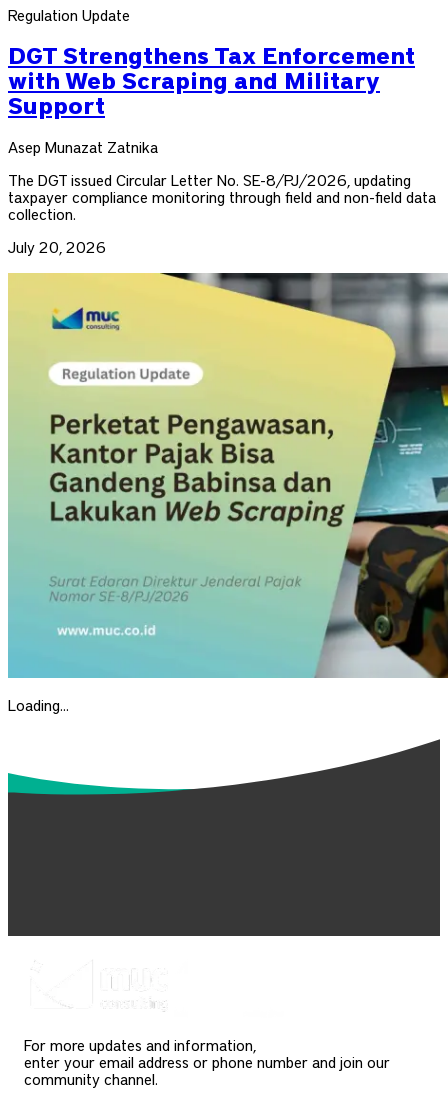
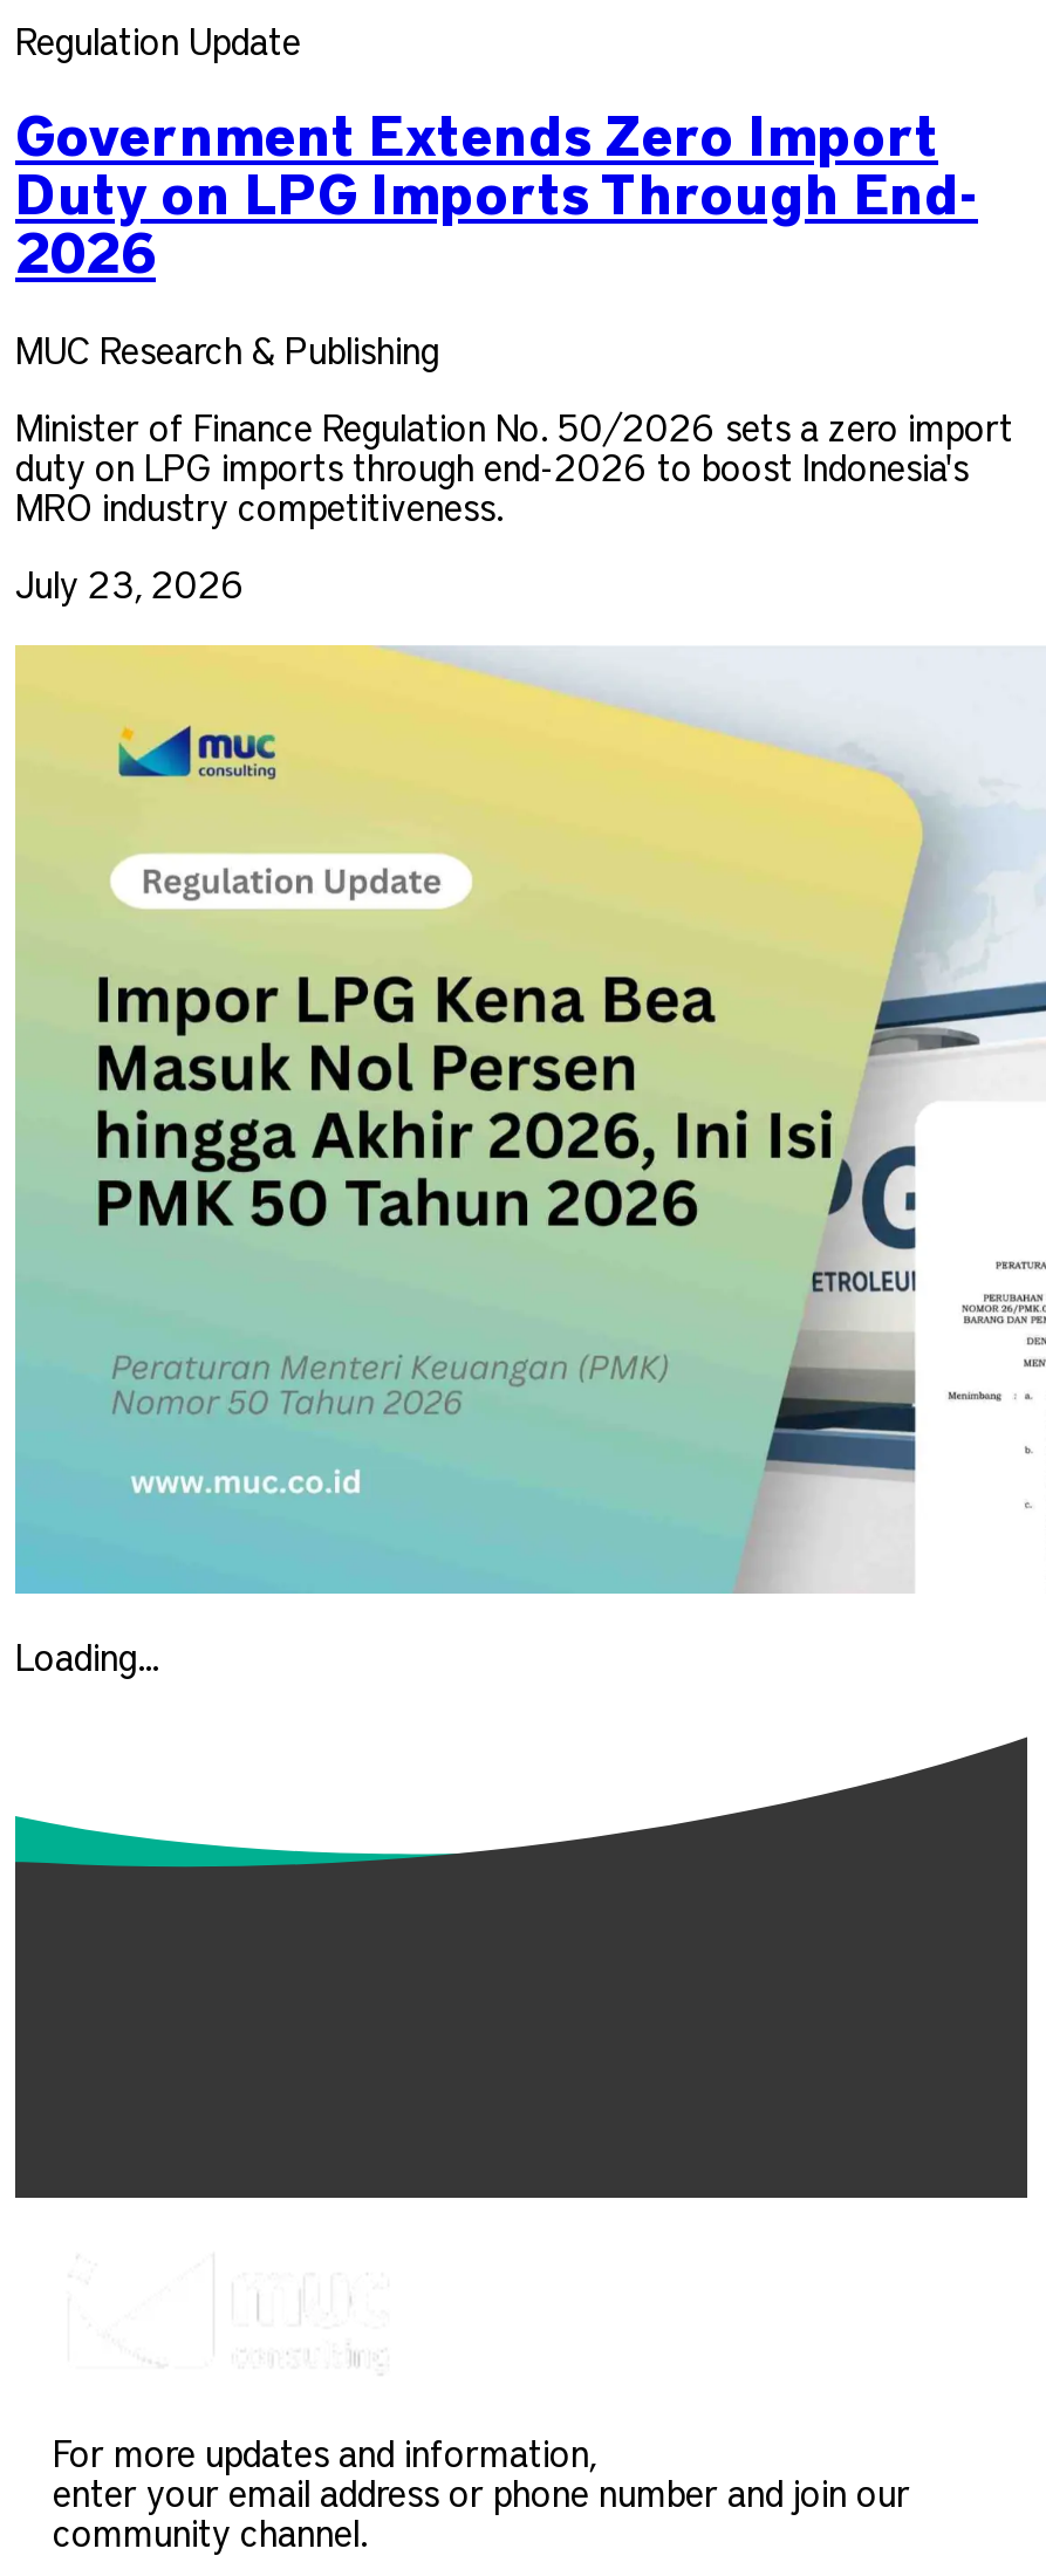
[8,45,415,119] DGT Strengthens Tax Enforcement | with Web Scraping and Military | Support -> [15,112,978,285] Government Extends Zero Import | Duty on LPG Imports Through End- | 2026
[8,140,158,156] Asep Munazat Zatnika -> [15,334,439,371] MUC Research & Publishing
[8,173,436,223] The DGT issued Circular Letter No. SE-8/PJ/2026, updating | taxpayer compliance monitoring through field and non-field data | collection. -> [15,411,1013,528] Minister of Finance Regulation No. 50/2026 sets a zero import | duty on LPG imports through end-2026 to boost Indonesia's | MRO industry competitiveness.
[8,240,106,256] July 20, 2026 -> [15,568,245,606] July 23, 2026
[43,272,445,679] [image] -> [95,645,1039,1594] [image]

